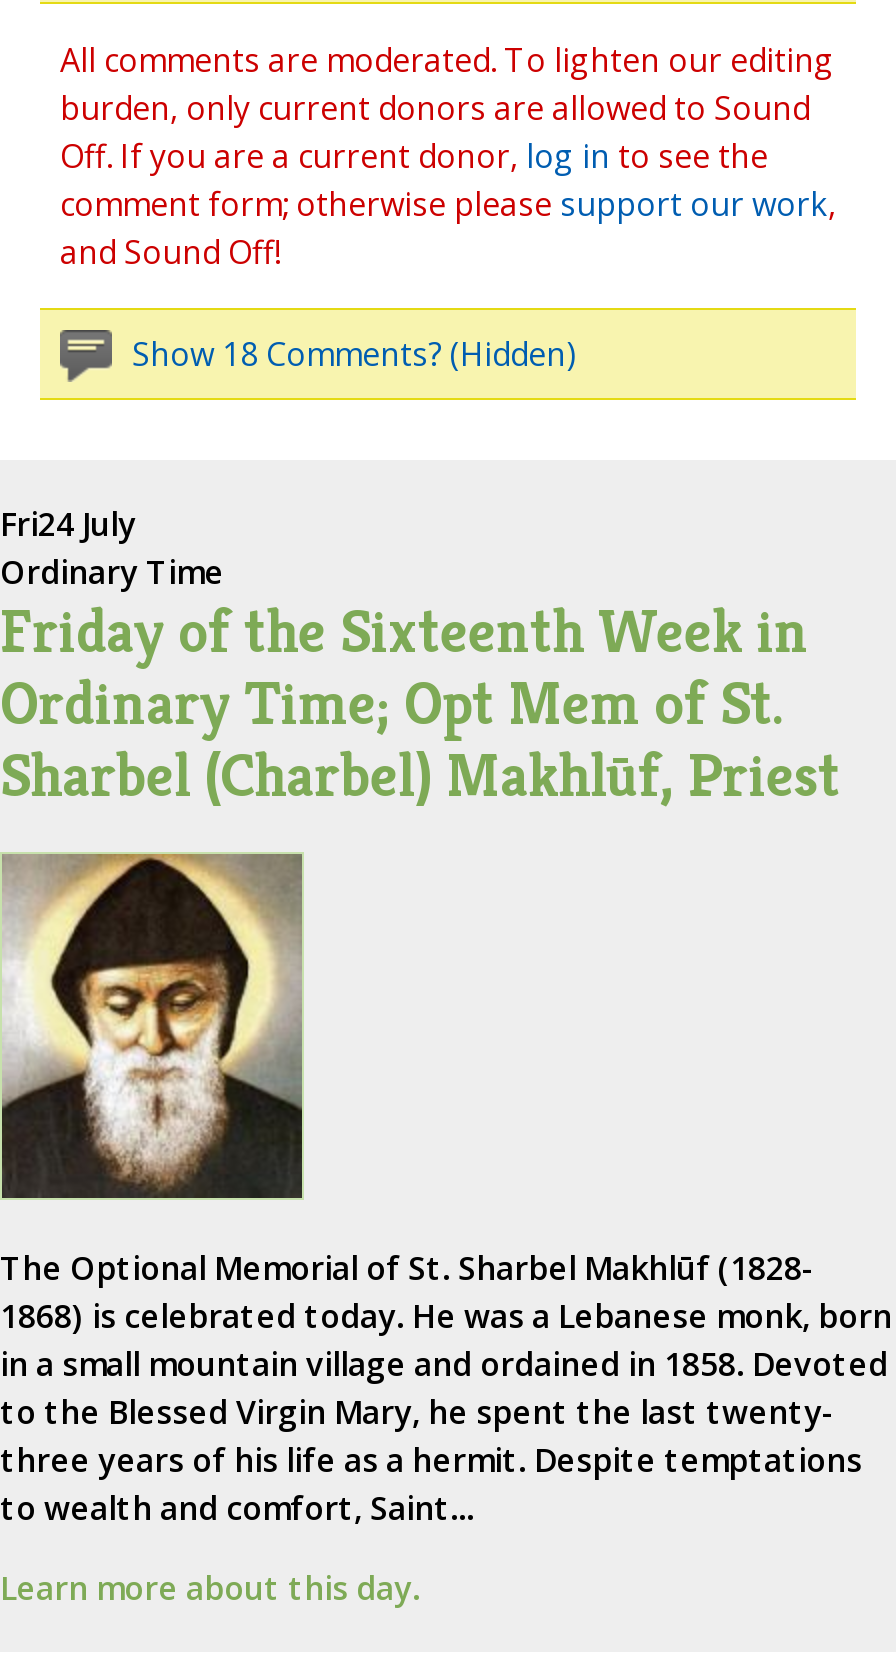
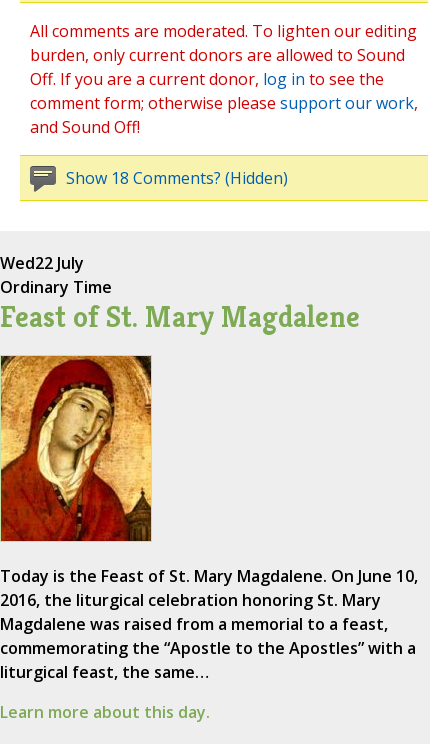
[0,502,136,546] Fri24 July -> [0,252,84,274] Wed22 July
[0,594,840,814] Friday of the Sixteenth Week in | Ordinary Time; Opt Mem of St. | Sharbel (Charbel) Makhlūf, Priest -> [0,298,360,336] Feast of St. Mary Magdalene
[6,852,304,1114] [image] -> [3,416,152,534] [image]
[0,1246,892,1530] The Optional Memorial of St. Sharbel Makhlūf (1828- | 1868) is celebrated today. He was a Lebanese monk, born | in a small mountain village and ordained in 1858. Devoted | to the Blessed Virgin Mary, he spent the last twenty- | three years of his life as a hermit. Despite temptations | to wealth and comfort, Saint… -> [0,565,418,683] Today is the Feast of St. Mary Magdalene. On June 10, | 2016, the liturgical celebration honoring St. Mary | Magdalene was raised from a memorial to a feast, | commemorating the “Apostle to the Apostles” with a | liturgical feast, the same…

